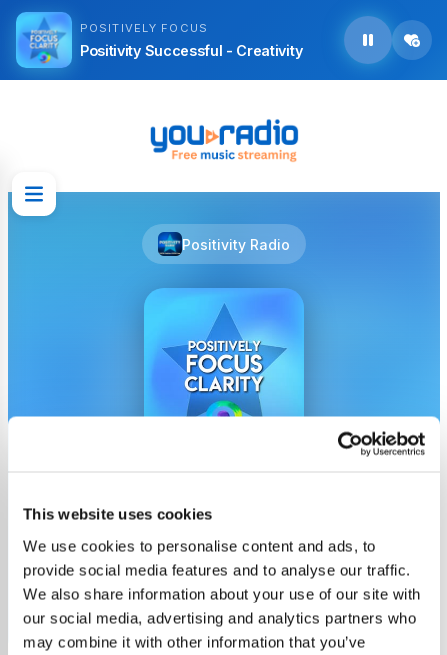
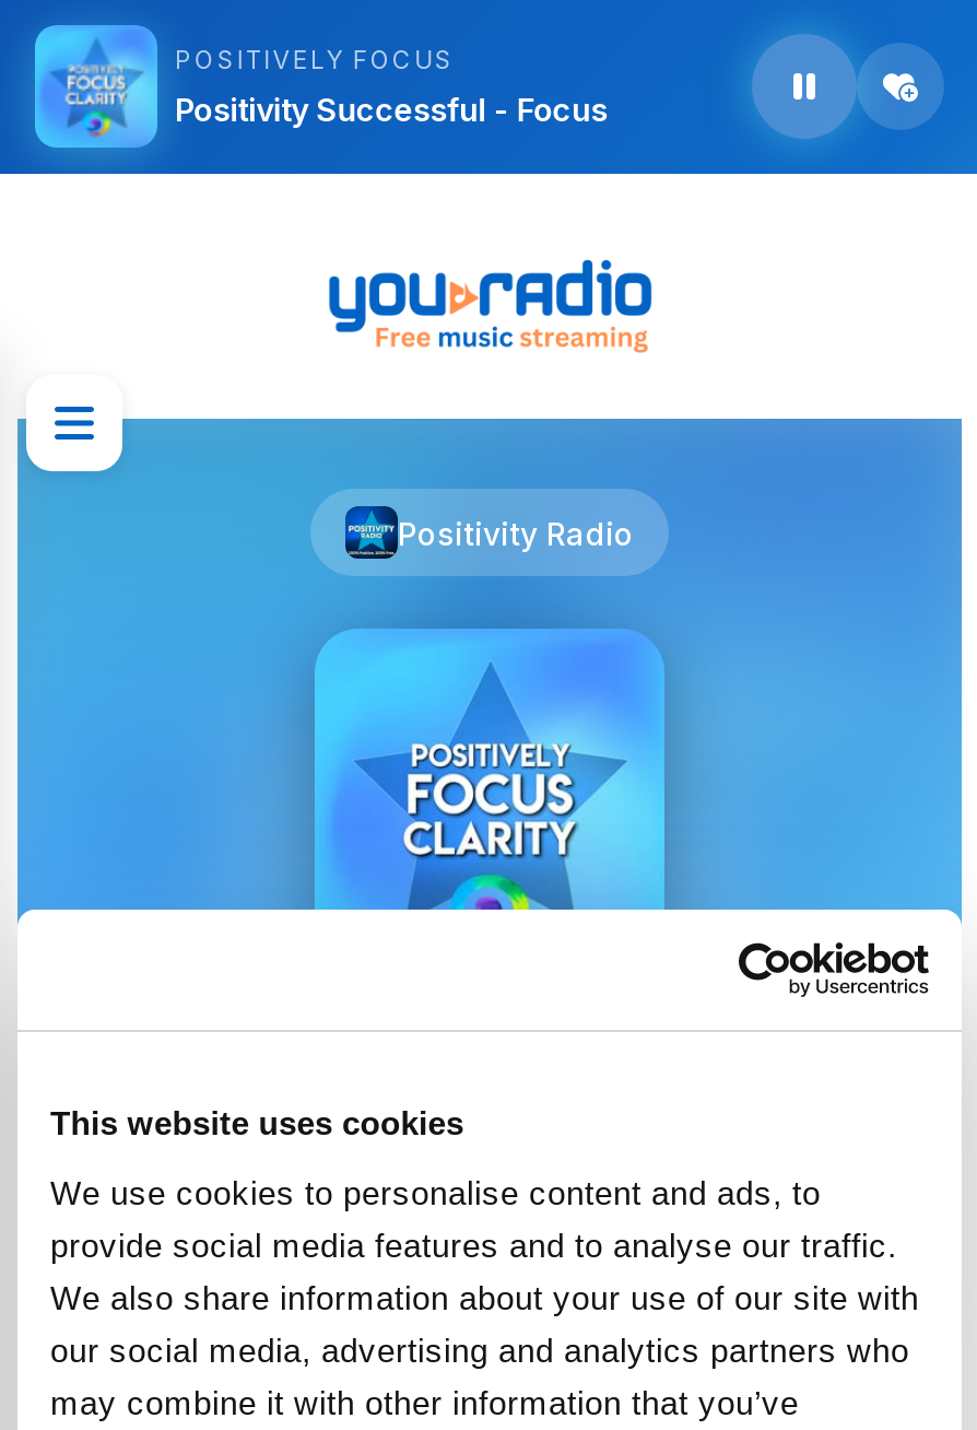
[80,41,302,58] Positivity Successful - Creativity -> [175,90,607,127] Positivity Successful - Focus

